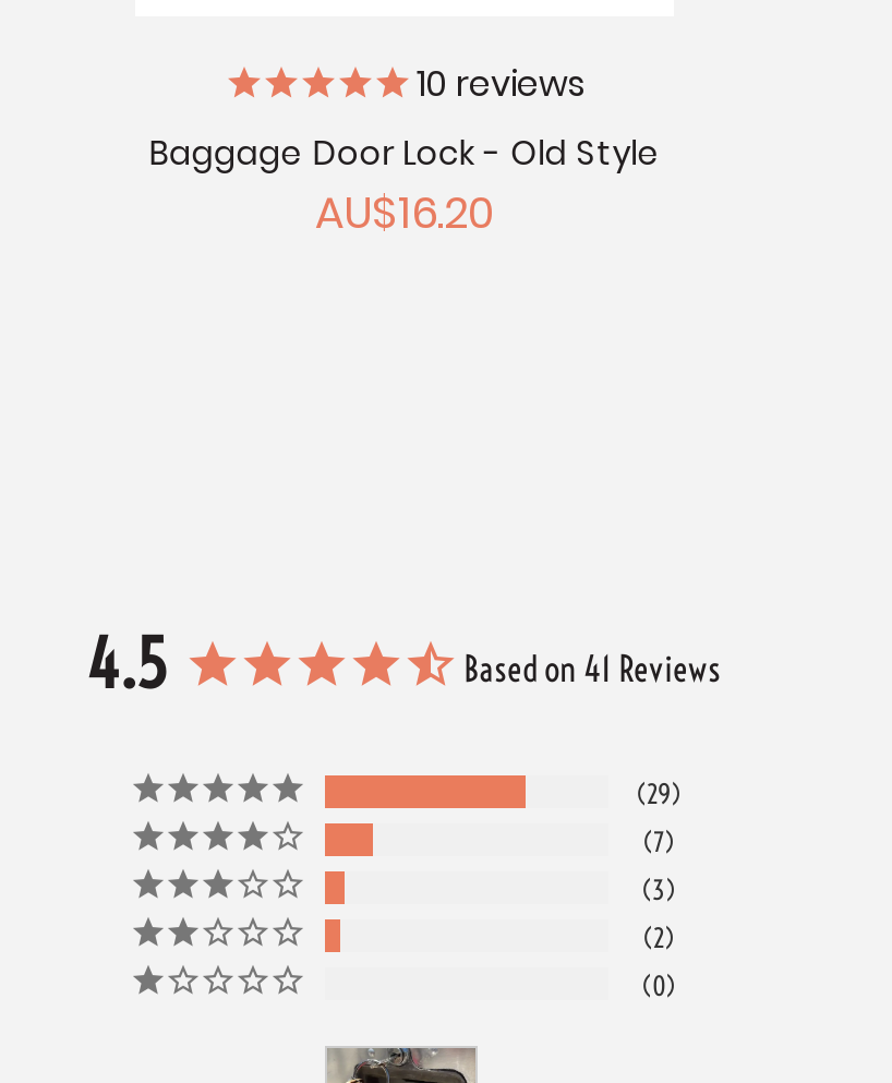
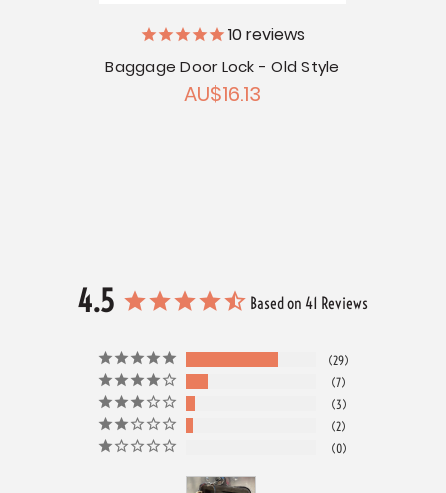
[315,183,494,244] AU$16.20 -> [184,80,261,108] AU$16.13

